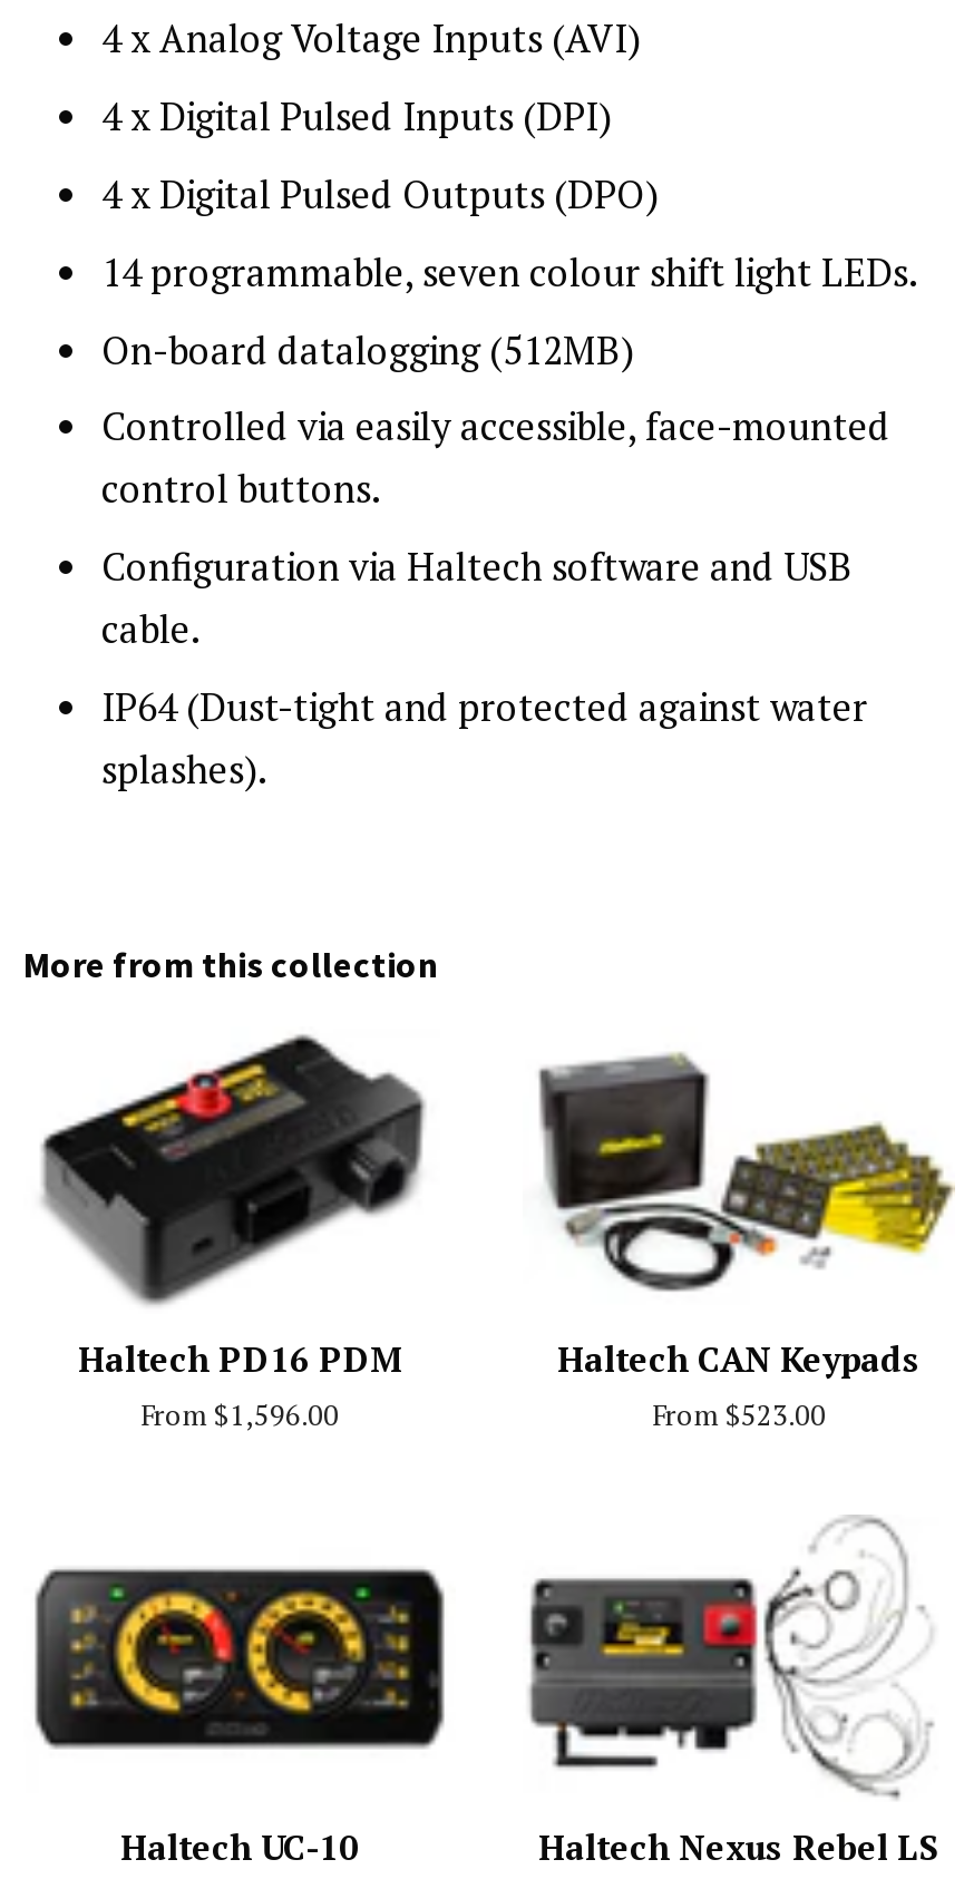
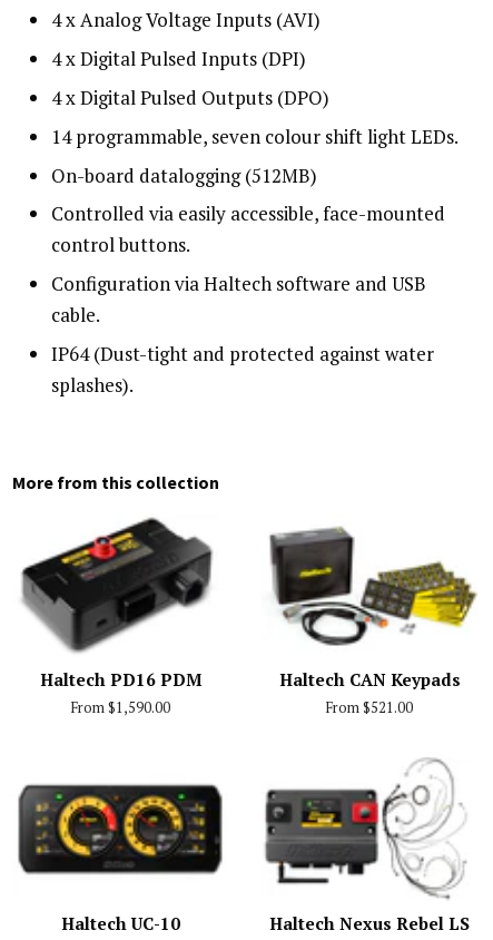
[140,1396,339,1434] From $1,596.00 -> [71,698,170,717] From $1,590.00
[652,1396,826,1434] From $523.00 -> [326,698,413,717] From $521.00

